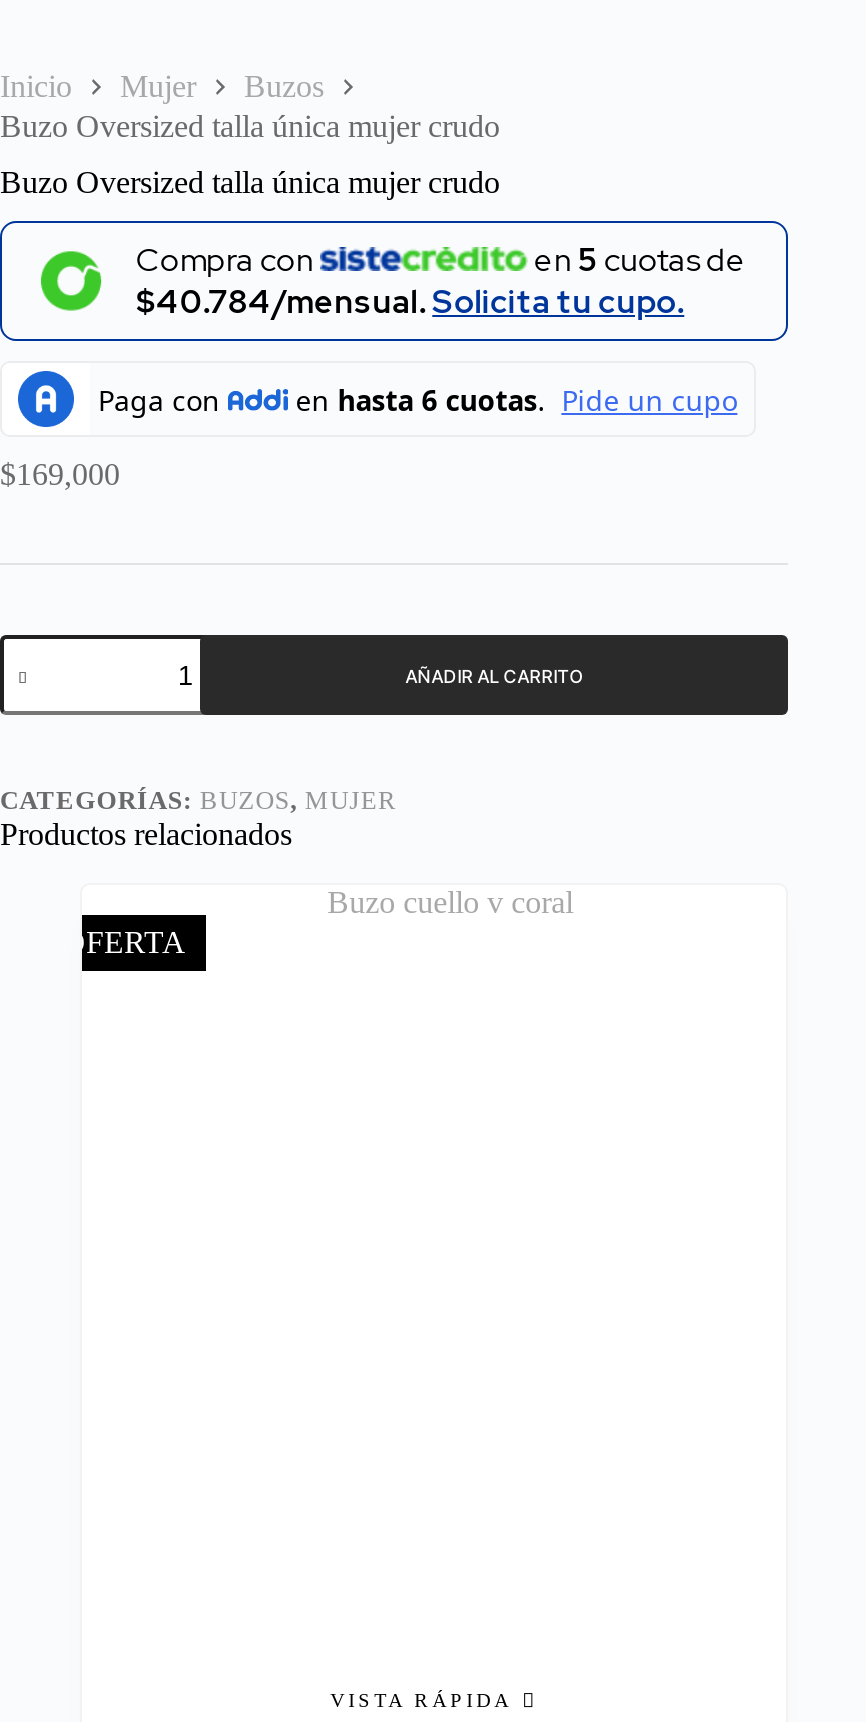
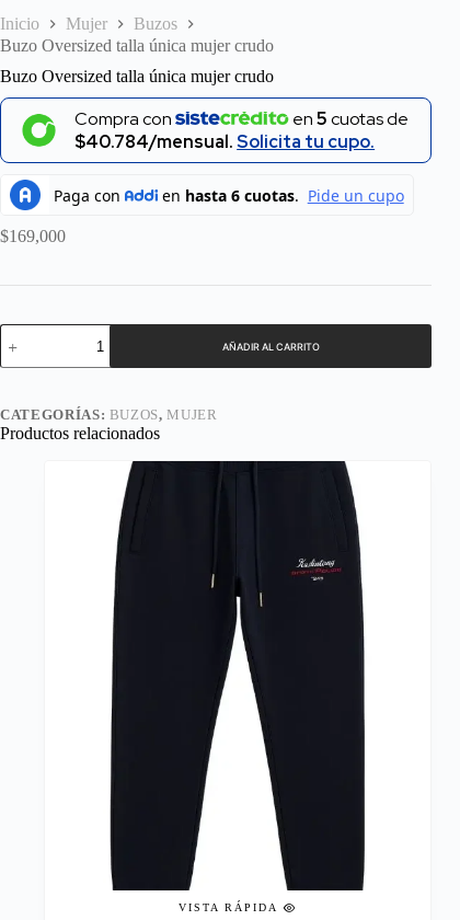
none -> [110,460,366,892] [image]
[62,925,186,959] OFERTA -> none

